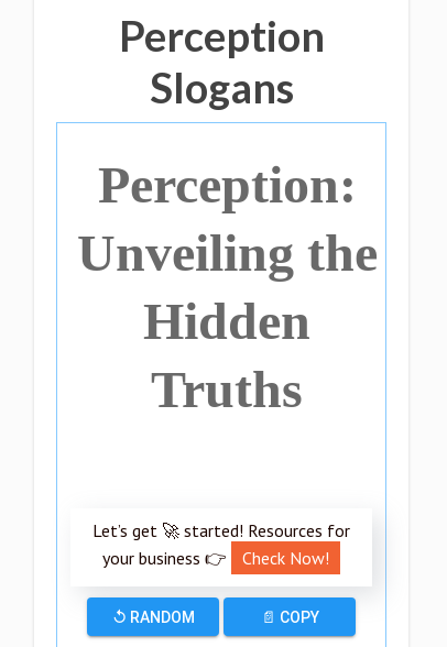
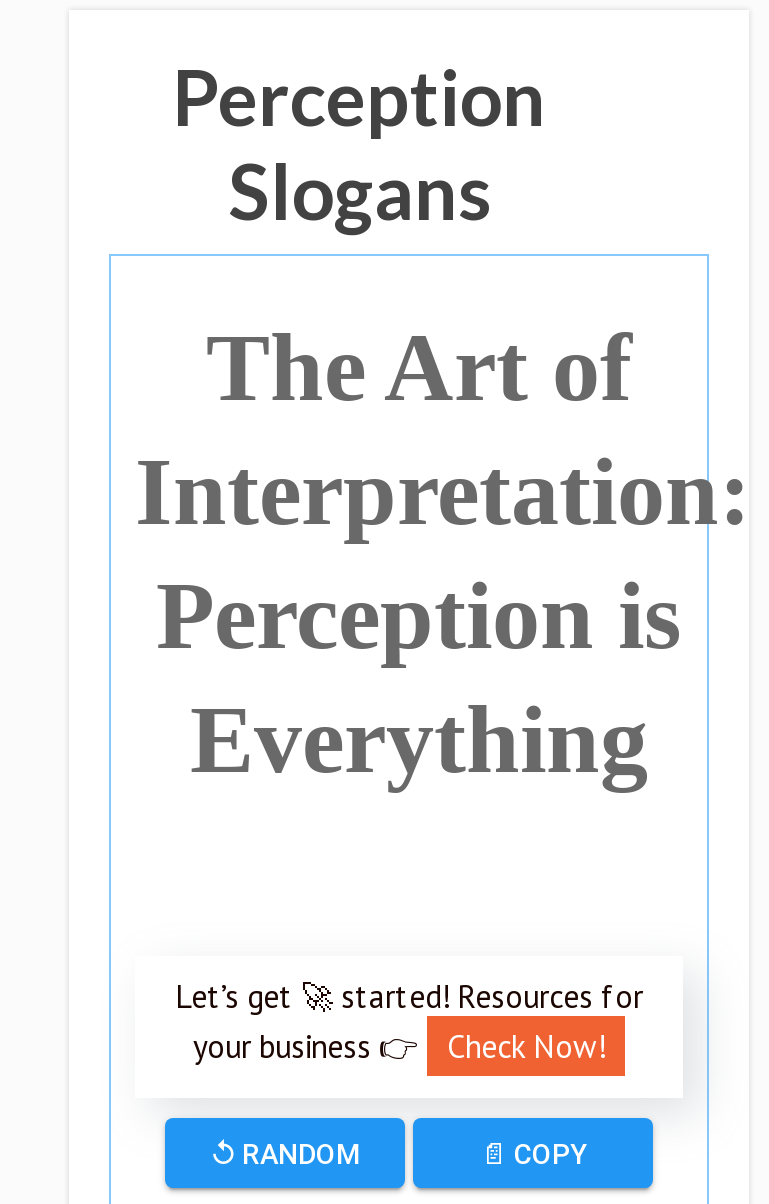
[77,155,377,418] Perception: | Unveiling the | Hidden | Truths -> [135,314,751,792] The Art of | Interpretation: | Perception is | Everything

